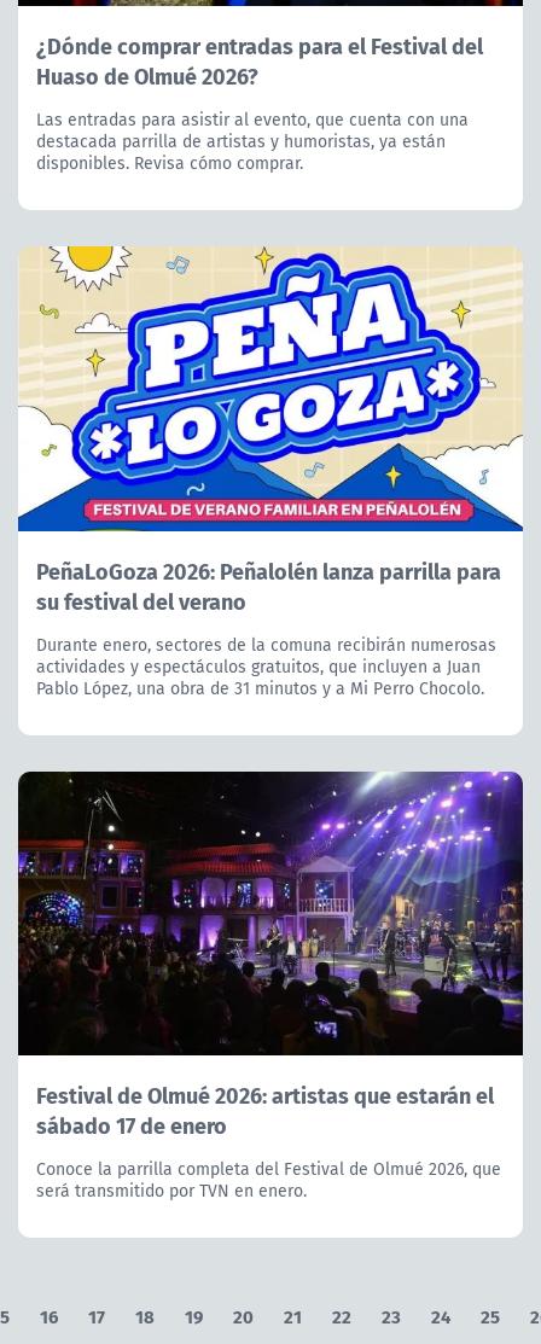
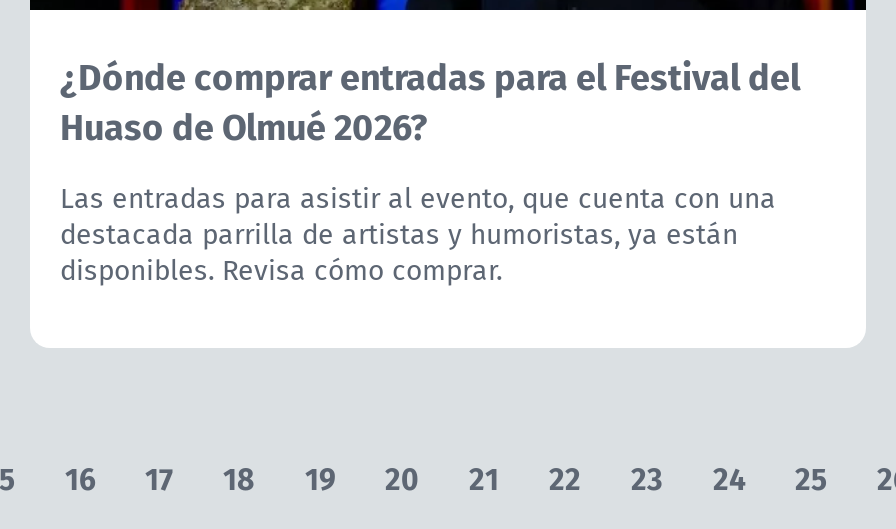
[17,245,524,734] [image] | PeñaLoGoza 2026: Peñalolén lanza parrilla para | su festival del verano | Durante enero, sectores de la comuna recibirán numerosas | actividades y espectáculos gratuitos, que incluyen a Juan | Pablo López, una obra de 31 minutos y a Mi Perro Chocolo. -> none
[17,770,524,1203] [image] | Festival de Olmué 2026: artistas que estarán el | sábado 17 de enero | Conoce la parrilla completa del Festival de Olmué 2026, que | será transmitido por TVN en enero. -> none

